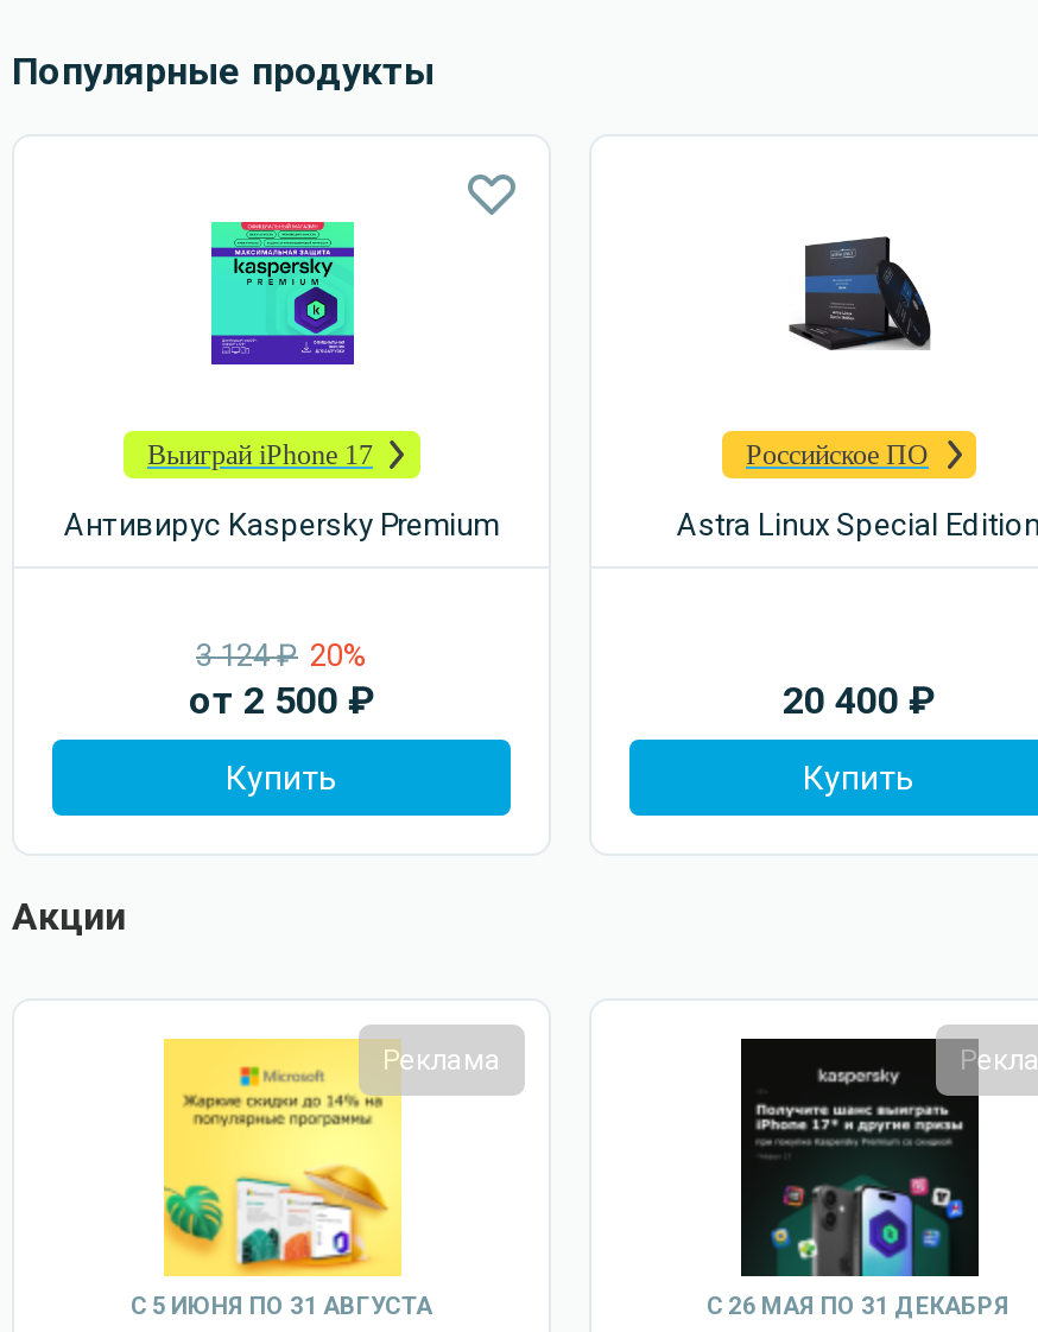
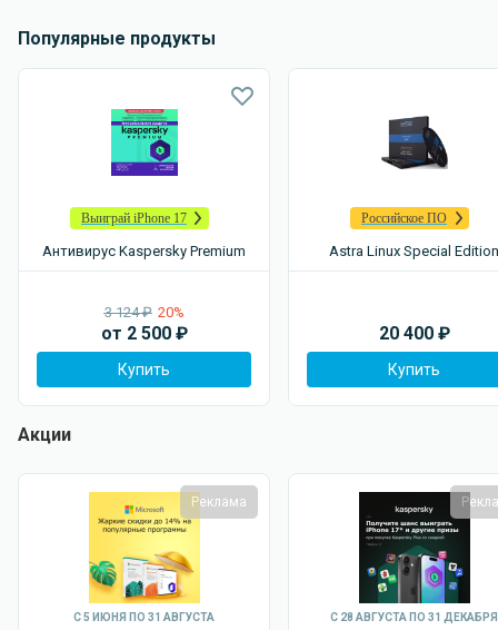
[707,1103,1011,1319] [image] | С 26 МАЯ ПО 31 ДЕКАБРЯ -> [330,521,498,623] [image] | С 28 АВГУСТА ПО 31 ДЕКАБРЯ

